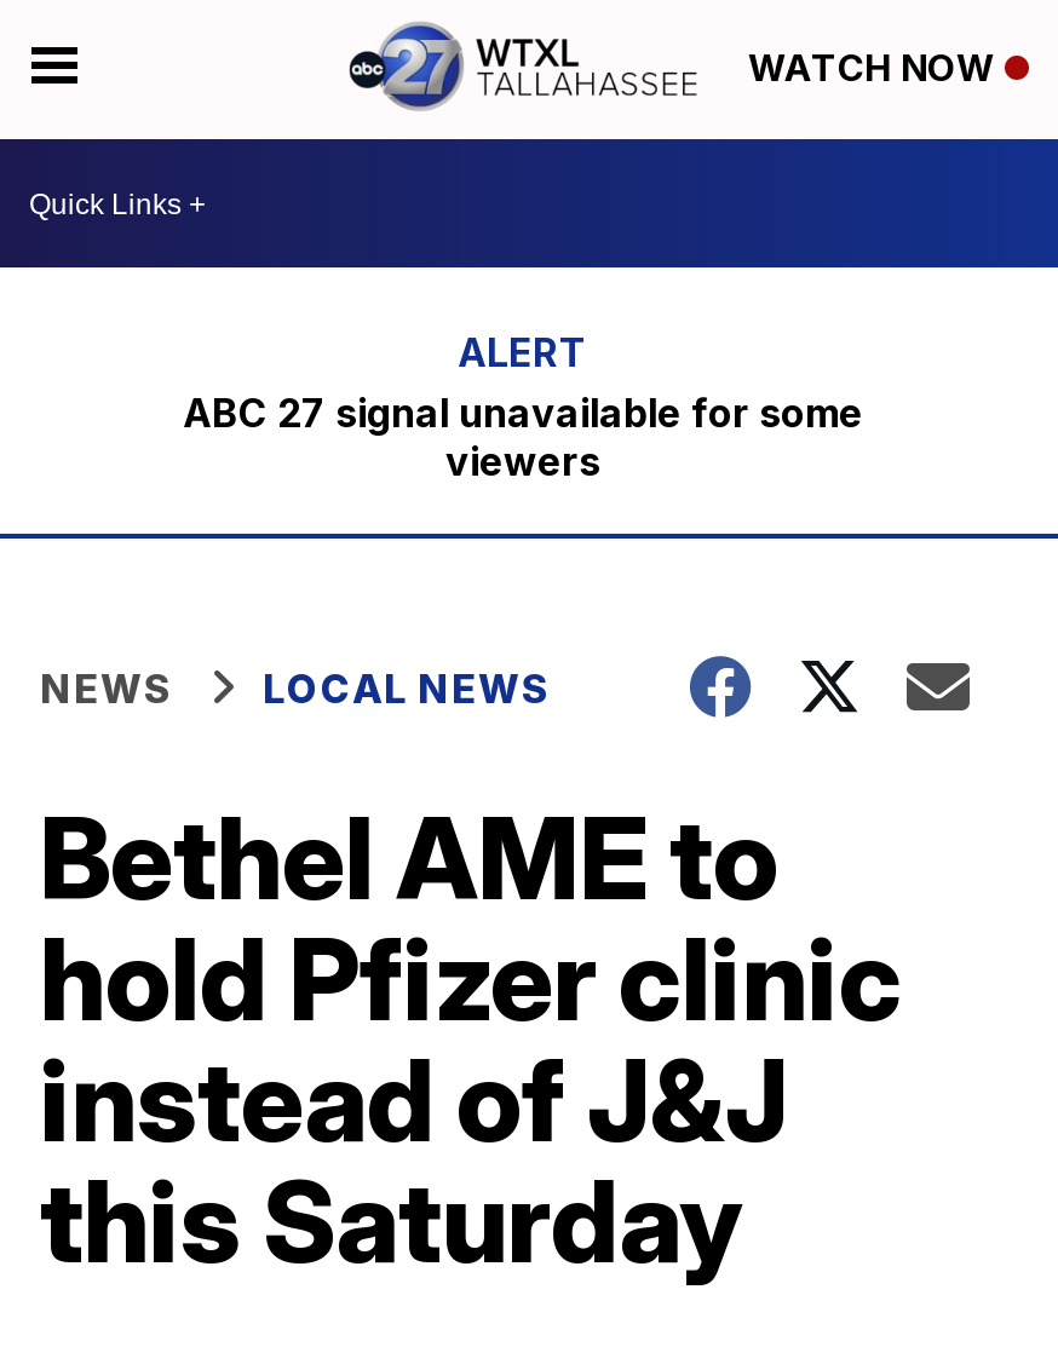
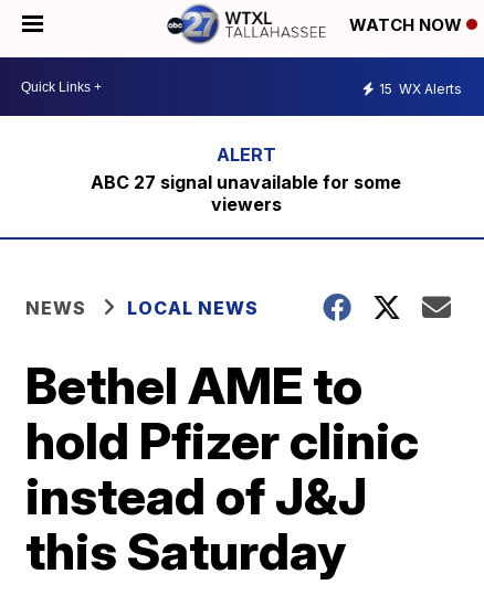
none -> [379,80,462,97] 15 WX Alerts

